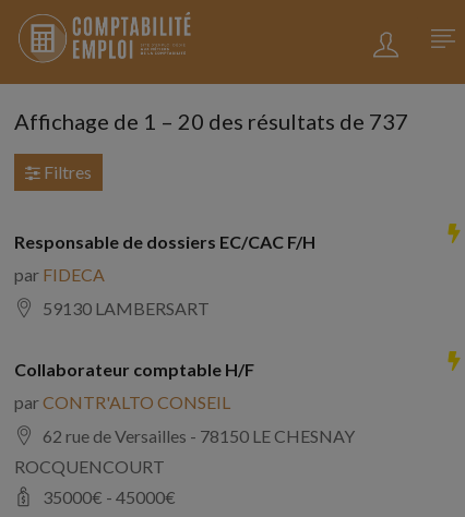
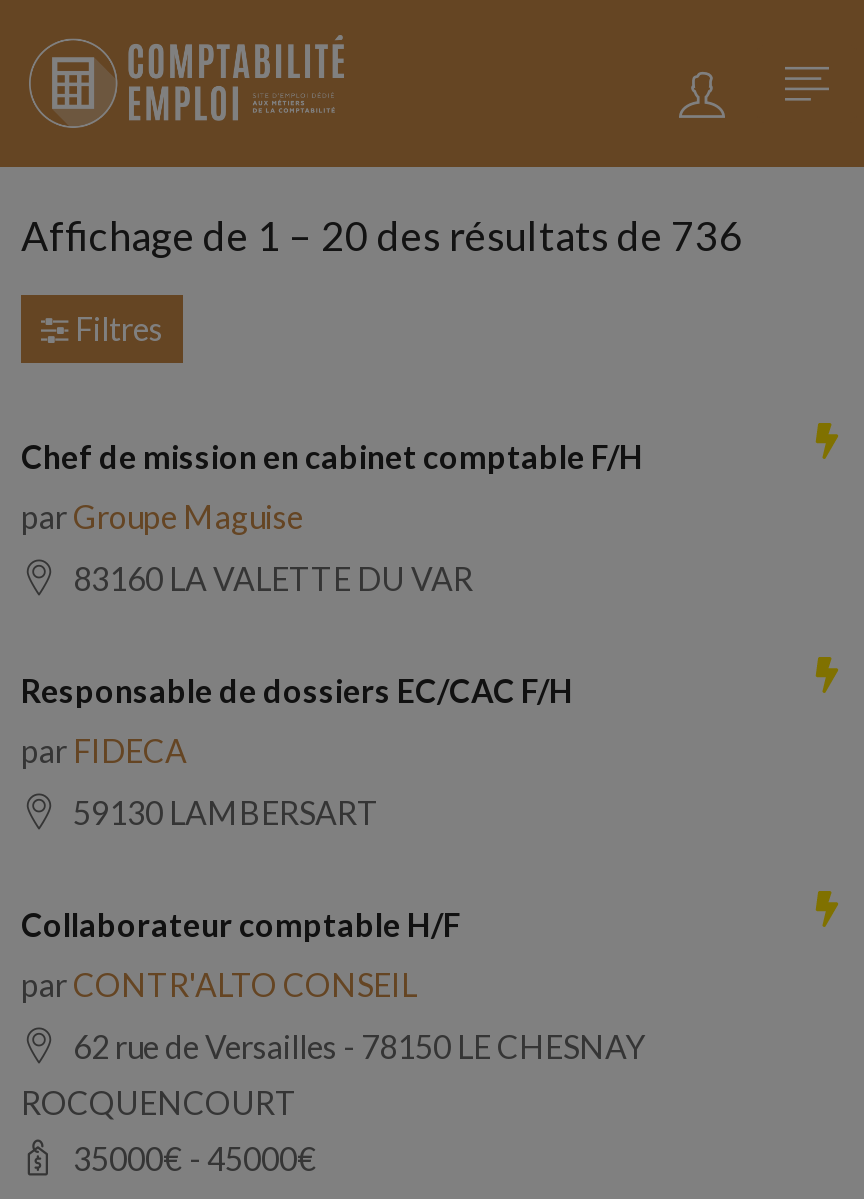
[14,108,408,134] Affichage de 1 – 20 des résultats de 737 -> [21,210,743,258] Affichage de 1 – 20 des résultats de 736
none -> [21,436,643,596] Chef de mission en cabinet comptable F/H | par Groupe Maguise | 83160 LA VALETTE DU VAR

